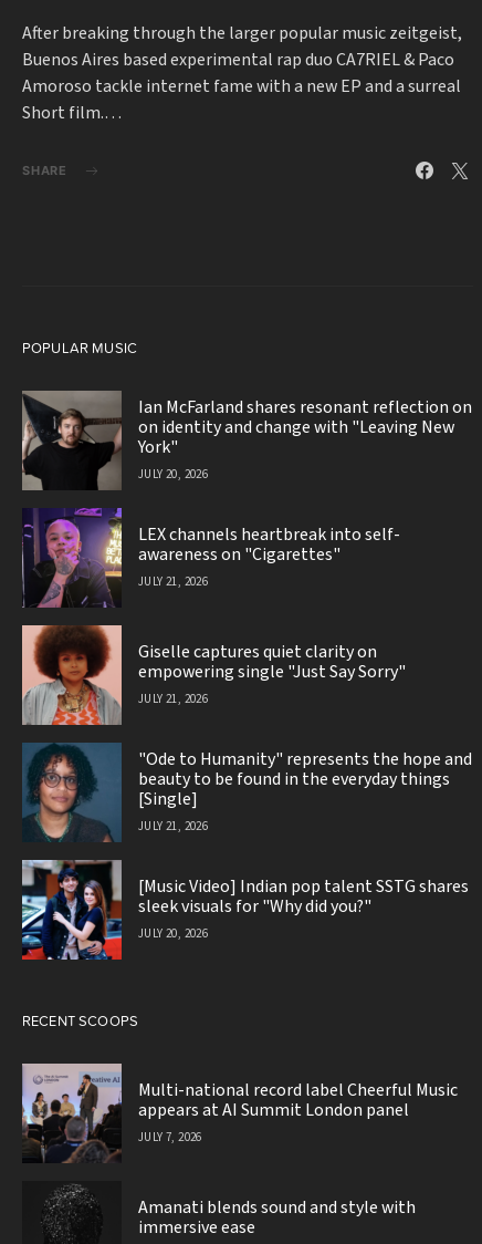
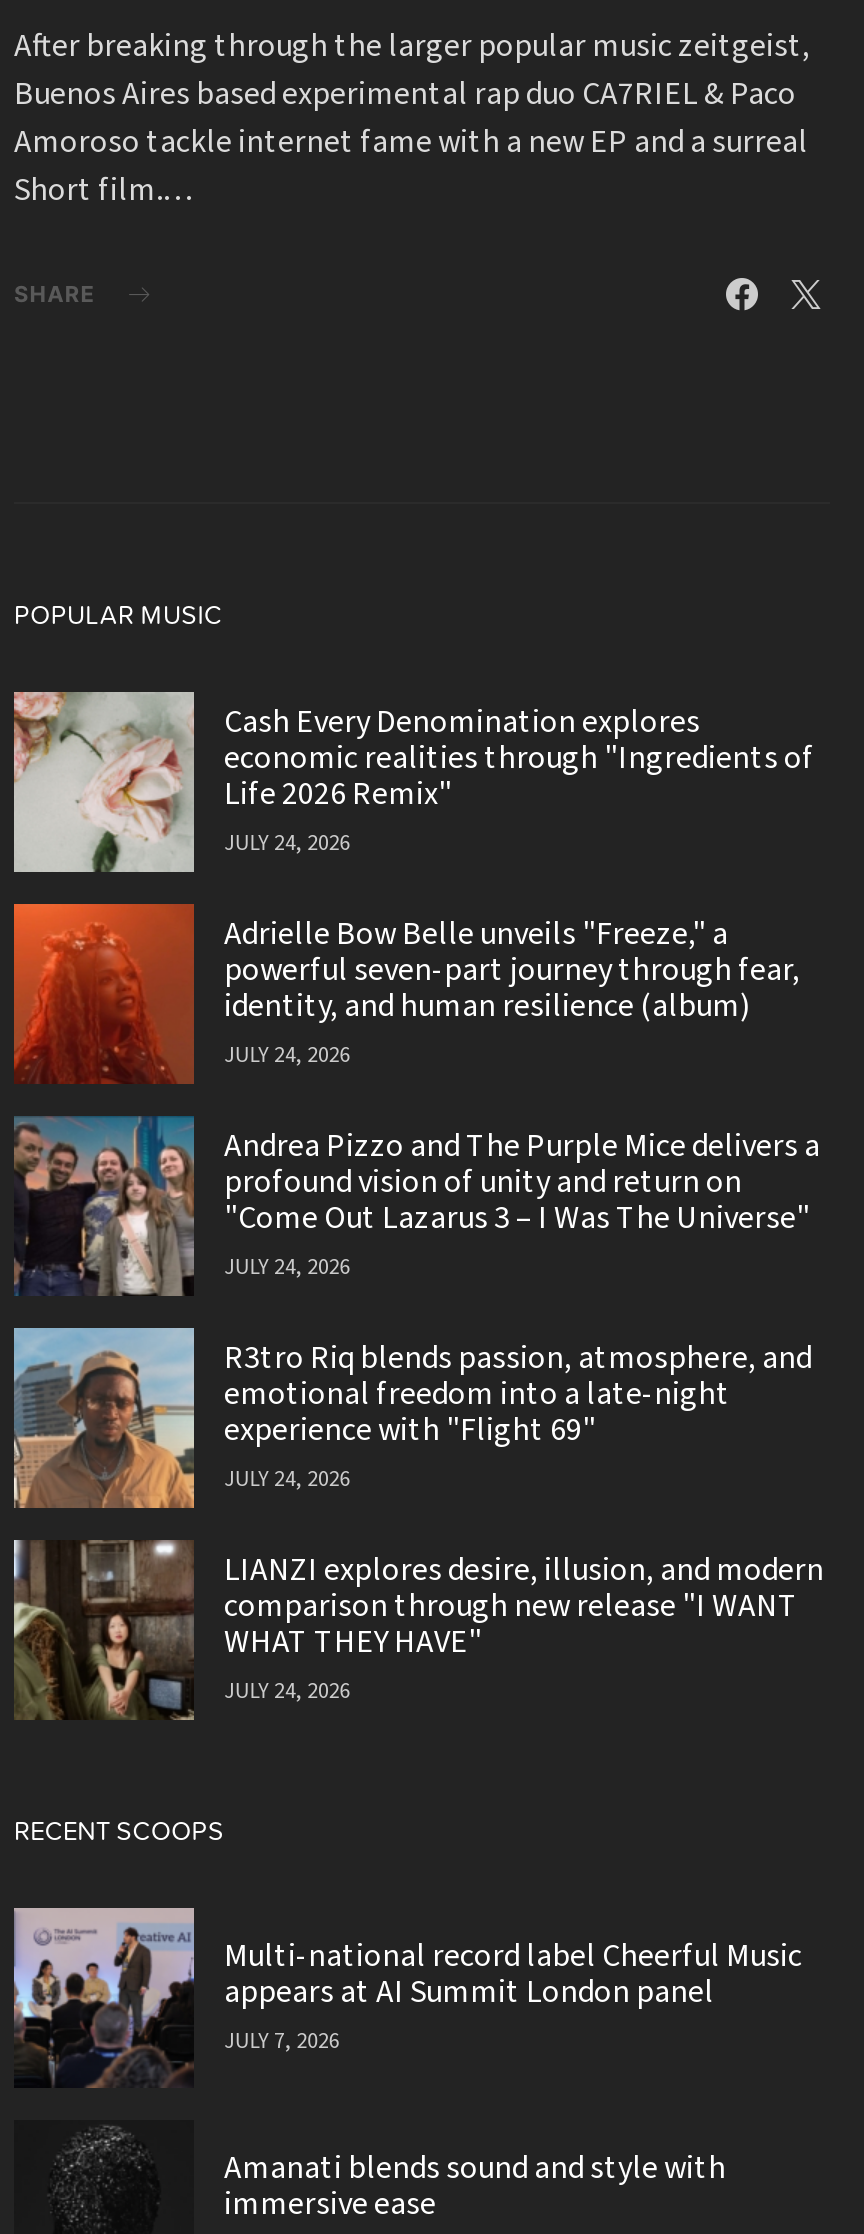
[21,391,472,490] [image] | Ian McFarland shares resonant reflection on | on identity and change with "Leaving New | York" | JULY 20, 2026 -> [12,690,814,874] [image] | Cash Every Denomination explores | economic realities through "Ingredients of | Life 2026 Remix" | JULY 24, 2026
[21,507,400,609] [image] | LEX channels heartbreak into self- | awareness on "Cigarettes" | JULY 21, 2026 -> [12,902,800,1086] [image] | Adrielle Bow Belle unveils "Freeze," a | powerful seven-part journey through fear, | identity, and human resilience (album) | JULY 24, 2026
[21,624,406,726] [image] | Giselle captures quiet clarity on | empowering single "Just Say Sorry" | JULY 21, 2026 -> [14,1114,820,1296] [image] | Andrea Pizzo and The Purple Mice delivers a | profound vision of unity and return on | "Come Out Lazarus 3 – I Was The Universe" | JULY 24, 2026
[22,743,472,842] [image] | "Ode to Humanity" represents the hope and | beauty to be found in the everyday things | [Single] | JULY 21, 2026 -> [12,1326,812,1510] [image] | R3tro Riq blends passion, atmosphere, and | emotional freedom into a late-night | experience with "Flight 69" | JULY 24, 2026
[21,859,469,961] [image] | [Music Video] Indian pop talent SSTG shares | sleek visuals for "Why did you?" | JULY 20, 2026 -> [12,1540,824,1722] [image] | LIANZI explores desire, illusion, and modern | comparison through new release "I WANT | WHAT THEY HAVE" | JULY 24, 2026

